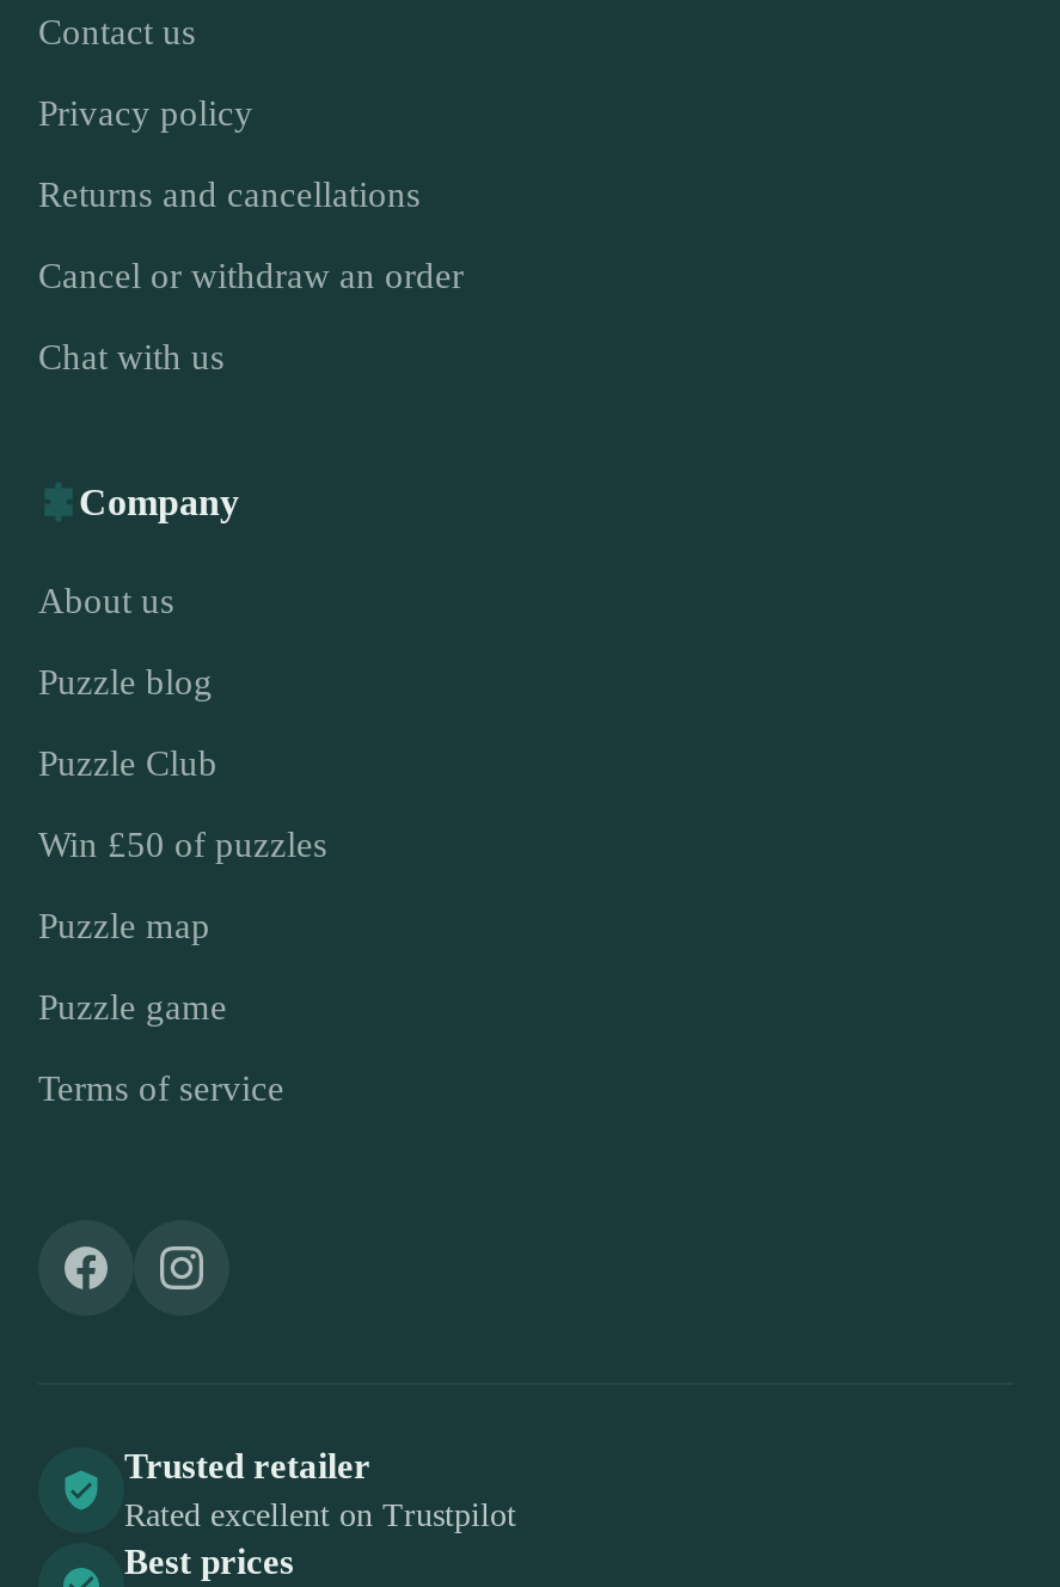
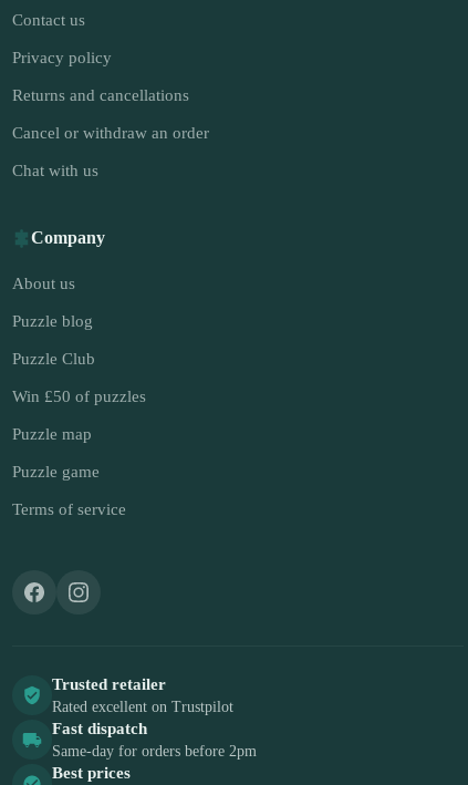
none -> [52,720,257,760] Fast dispatch | Same-day for orders before 2pm

